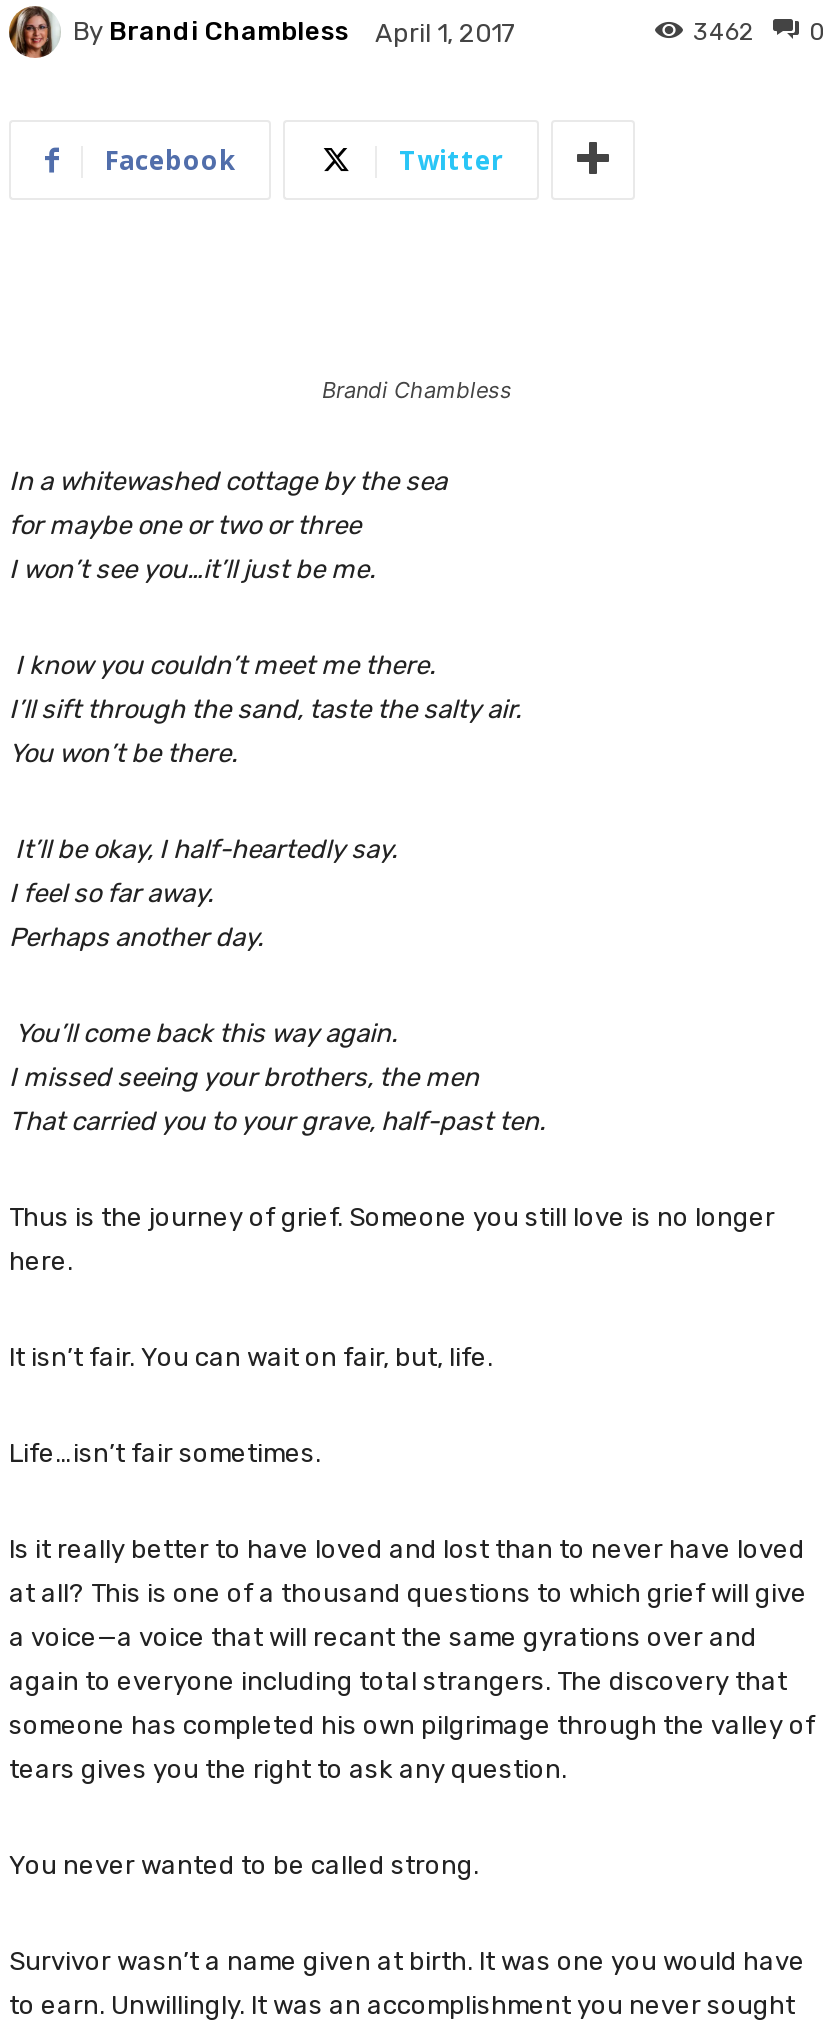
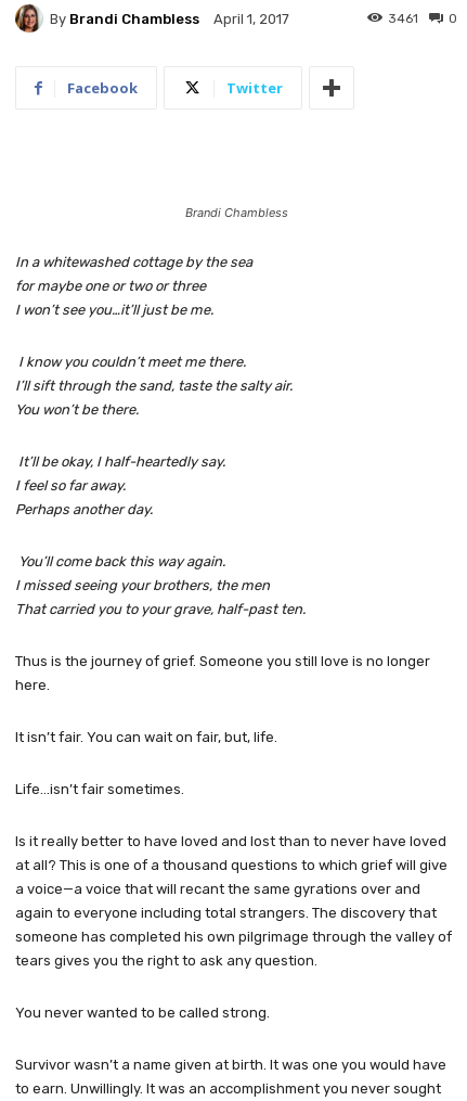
[693,17,825,45] 3462 0 -> [388,11,457,26] 3461 0

